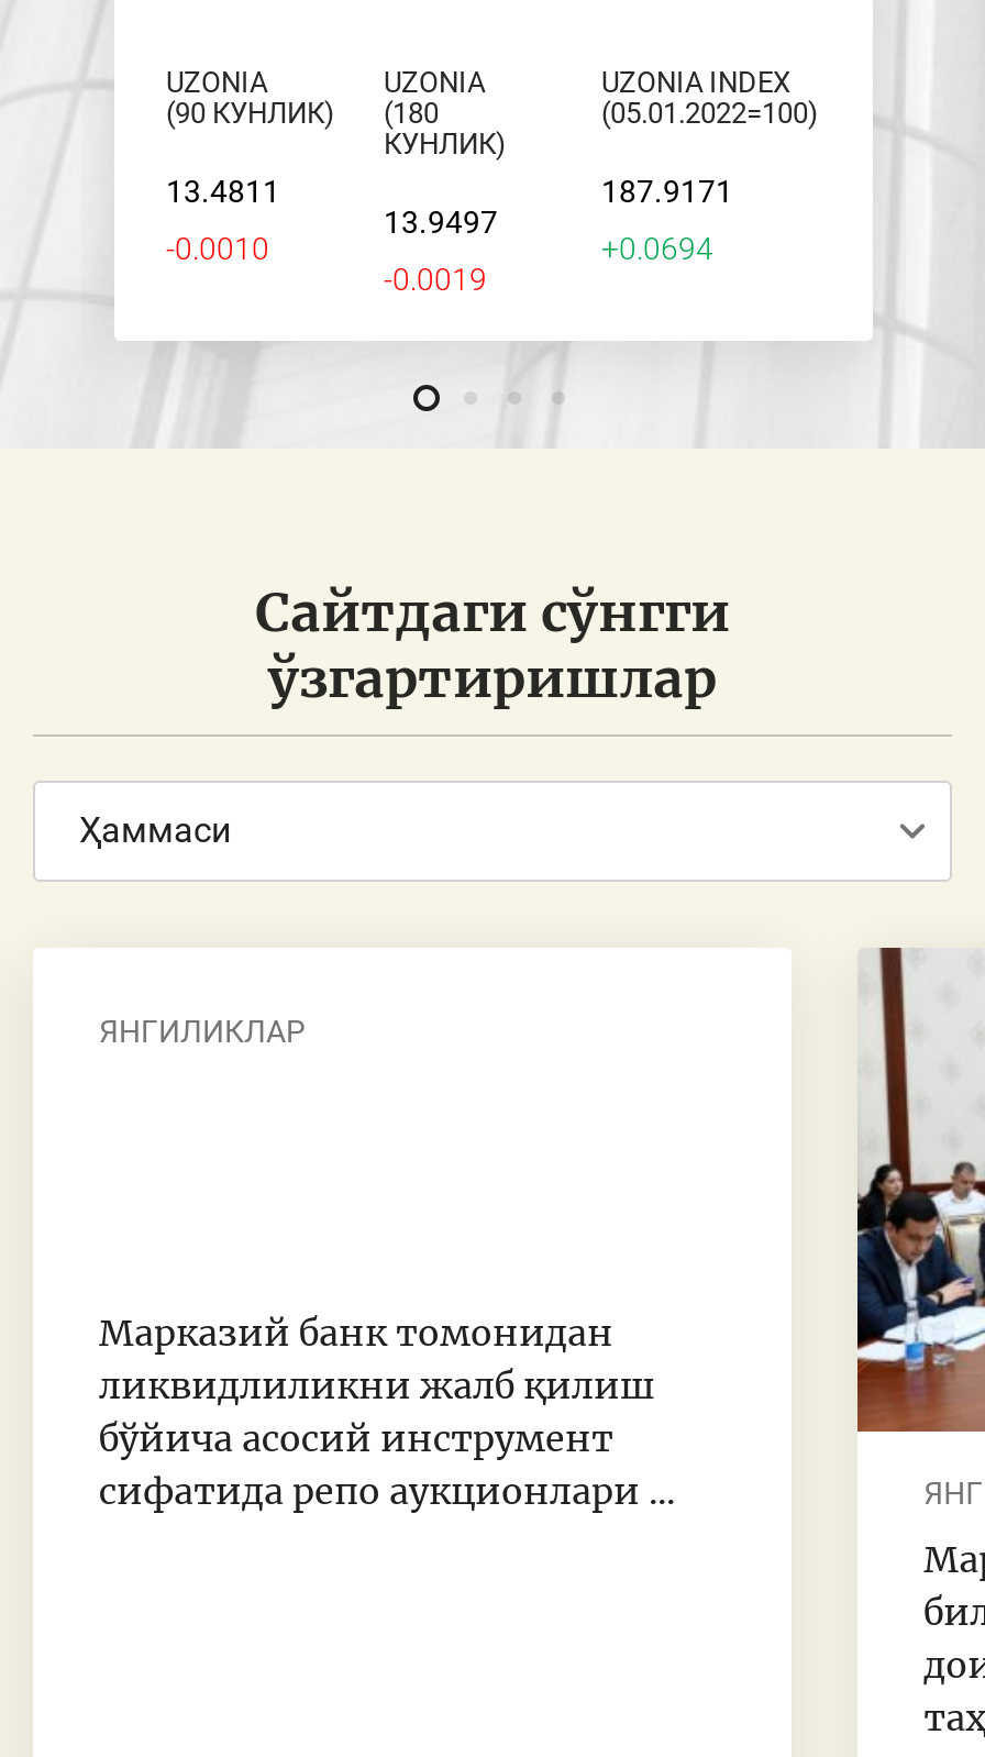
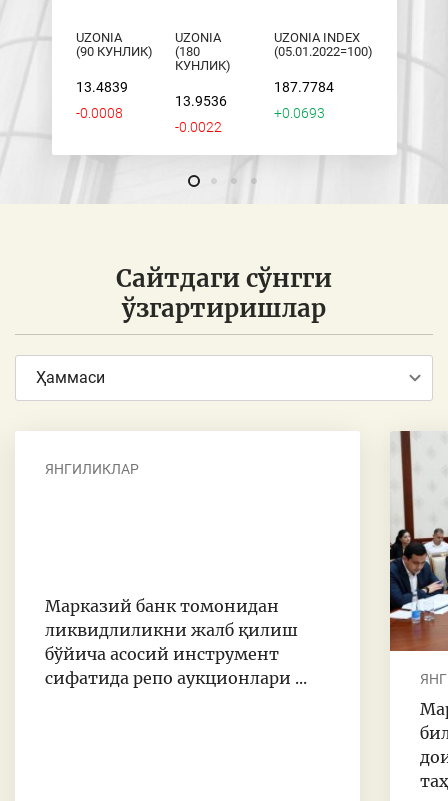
[166,174,280,209] 13.4811 -> [75,79,127,95] 13.4839
[601,174,733,209] 187.9171 -> [273,79,333,95] 187.7784
[384,205,498,240] 13.9497 -> [174,93,226,109] 13.9536
[166,231,269,266] -0.0010 -> [75,105,122,121] -0.0008
[601,231,713,266] +0.0694 -> [273,105,324,121] +0.0693
[384,262,487,297] -0.0019 -> [174,119,221,135] -0.0022

